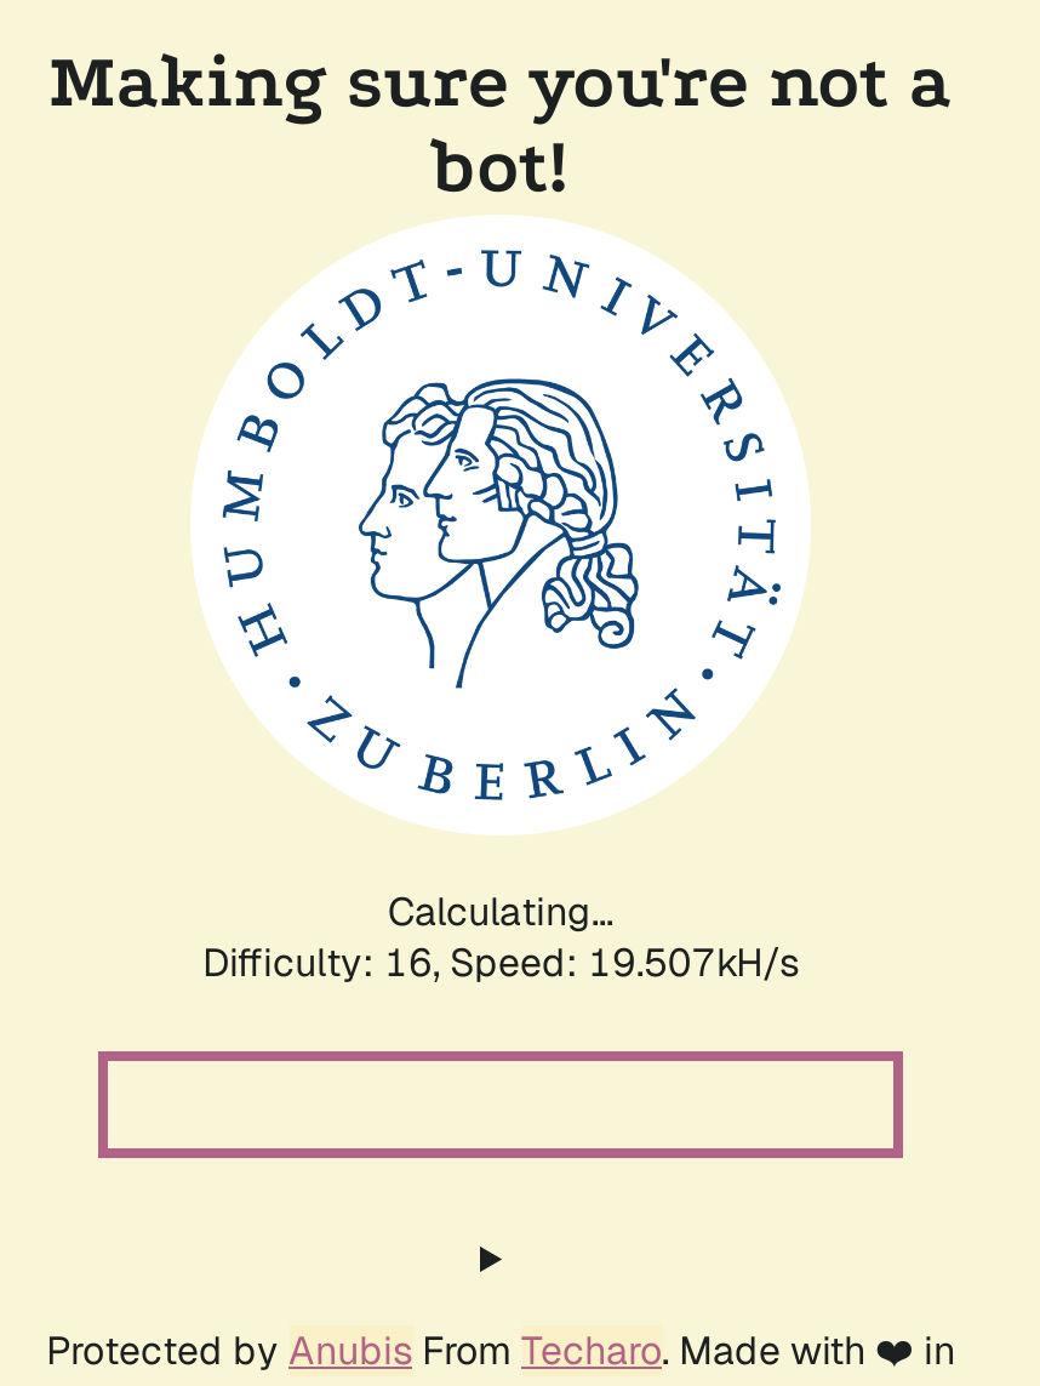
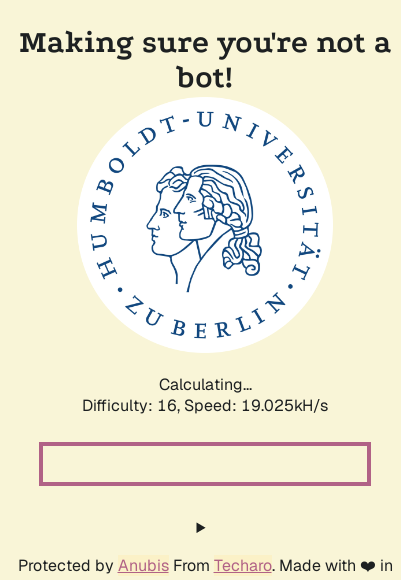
[202,937,799,988] Difficulty: 16, Speed: 19.507kH/s -> [82,395,328,416] Difficulty: 16, Speed: 19.025kH/s

